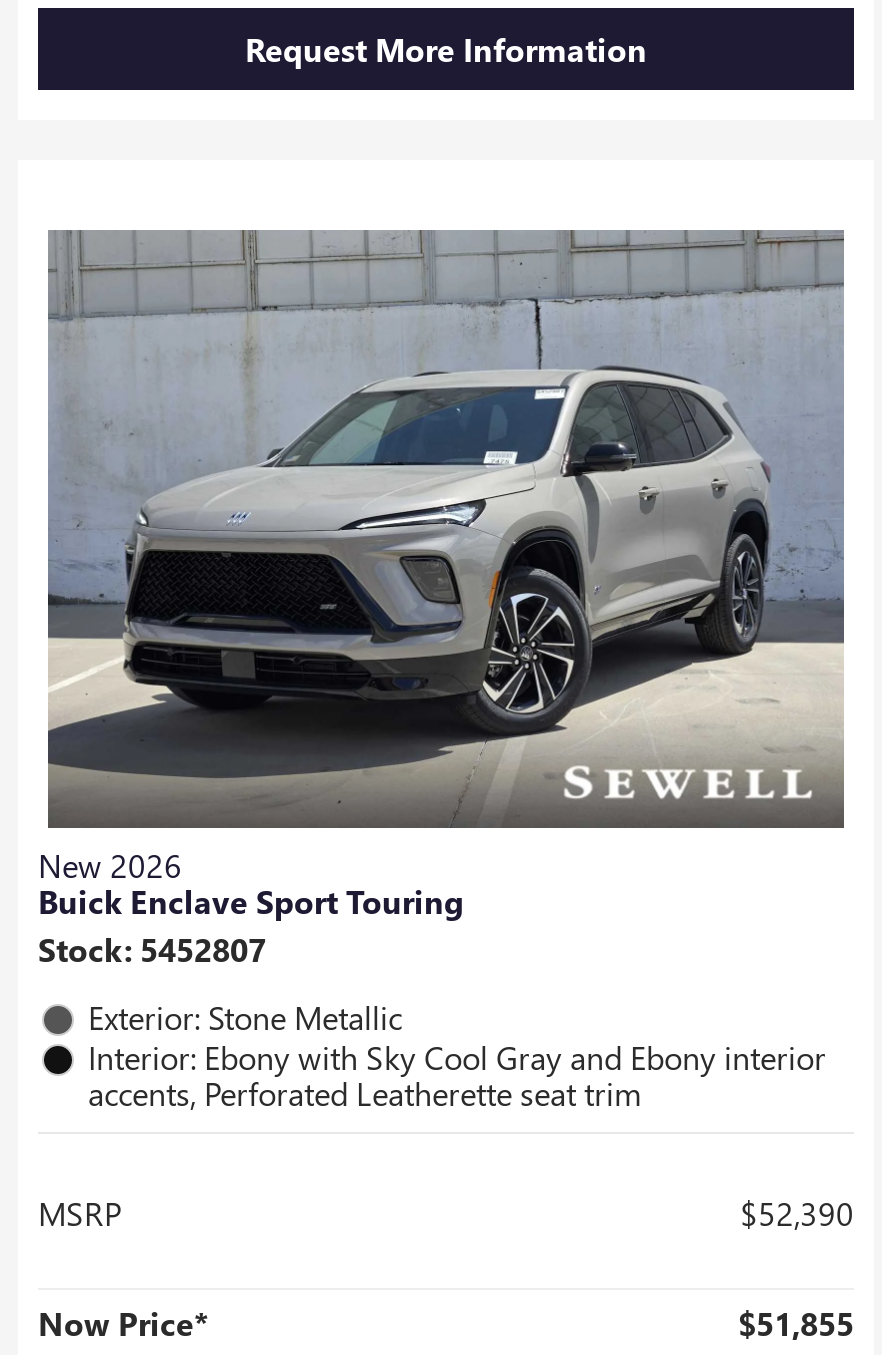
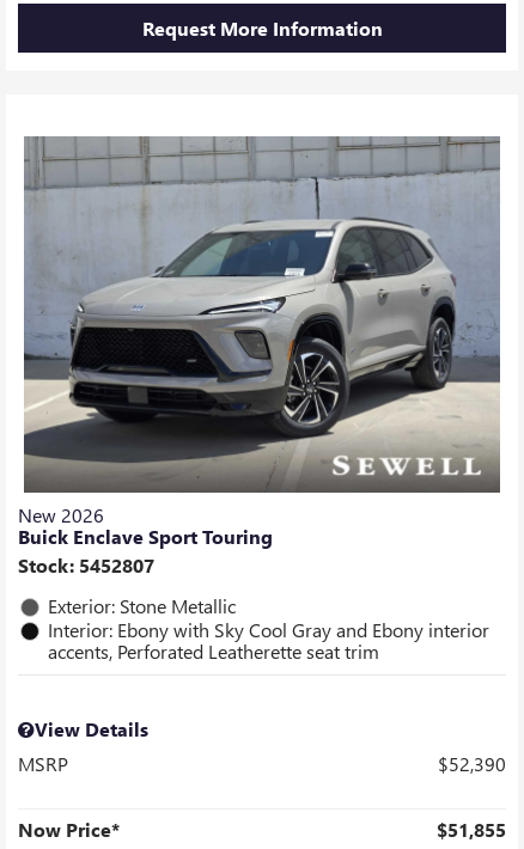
none -> [35,716,148,741] View Details

